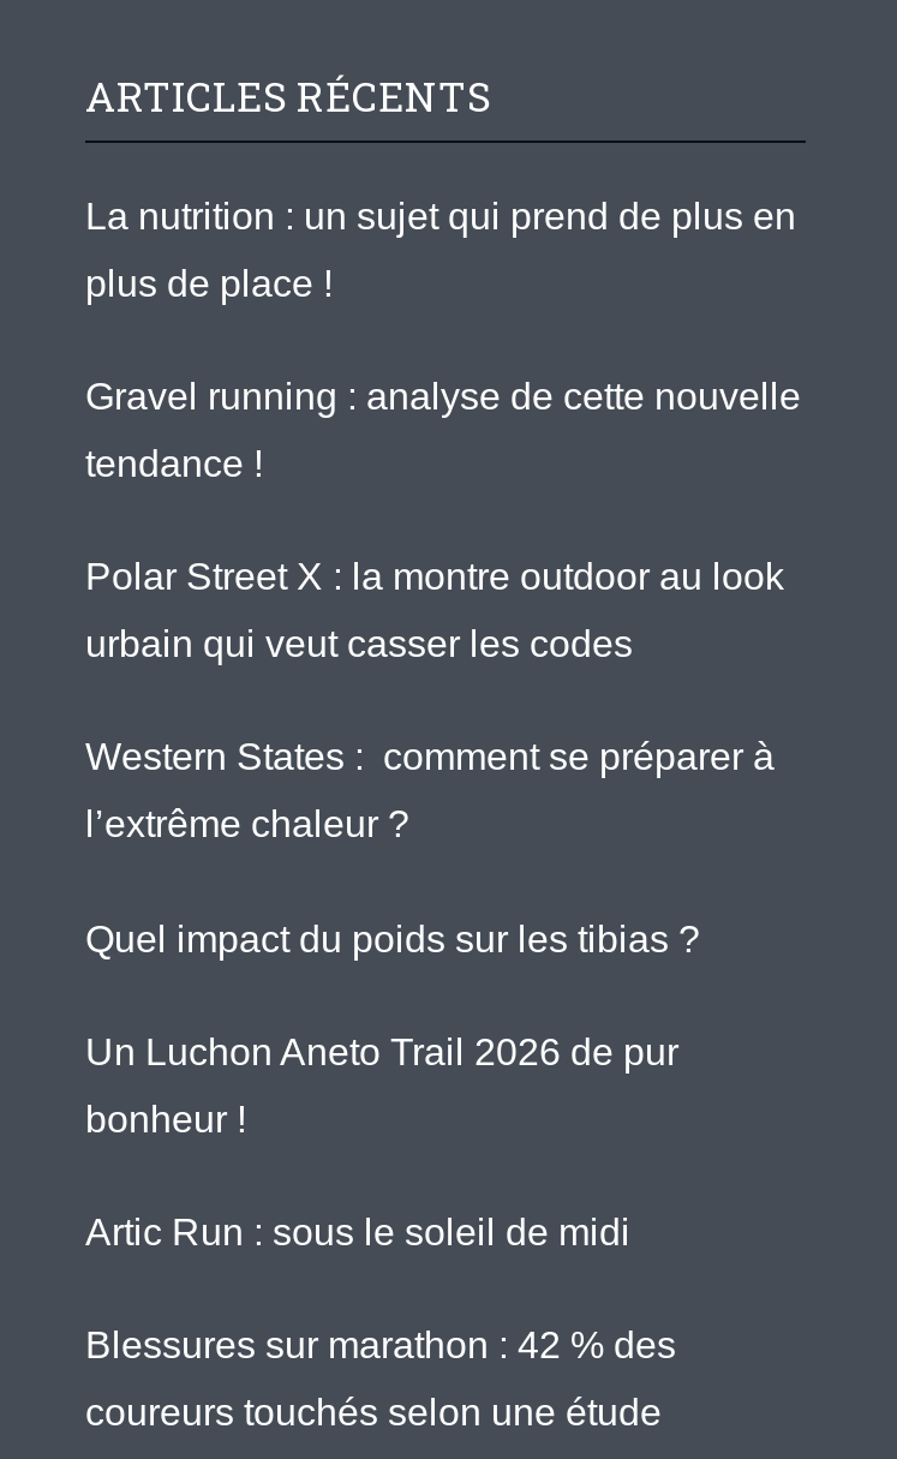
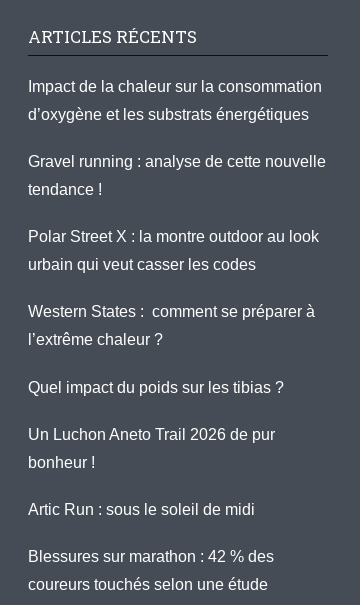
[85,195,796,236] La nutrition : un sujet qui prend de plus en -> [28,78,322,95] Impact de la chaleur sur la consommation
[85,263,333,304] plus de place ! -> [28,106,309,123] d’oxygène et les substrats énergétiques

